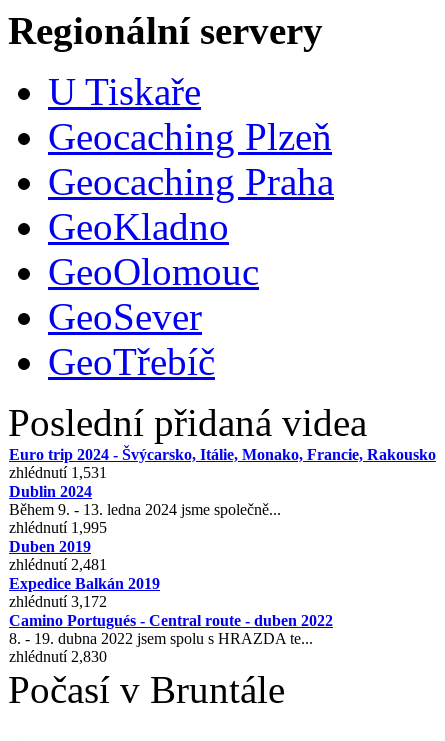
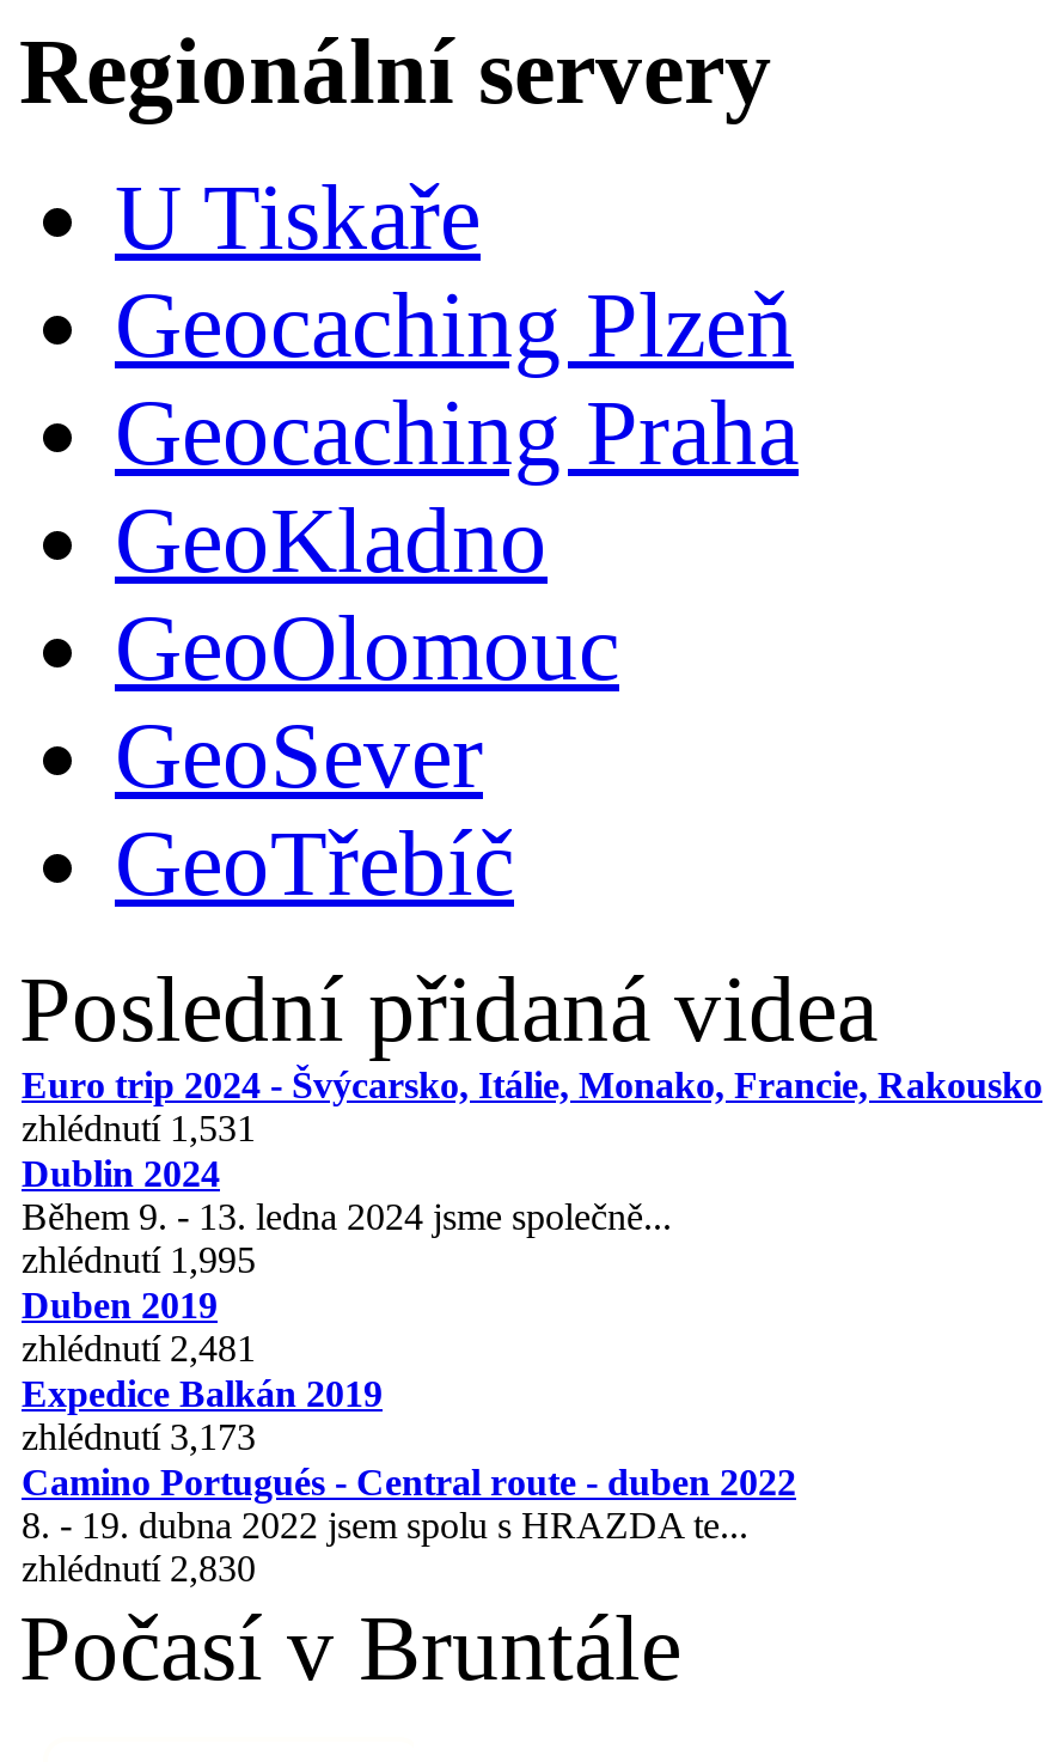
[9,593,107,610] zhlédnutí 3,172 -> [22,1417,256,1458] zhlédnutí 3,173

